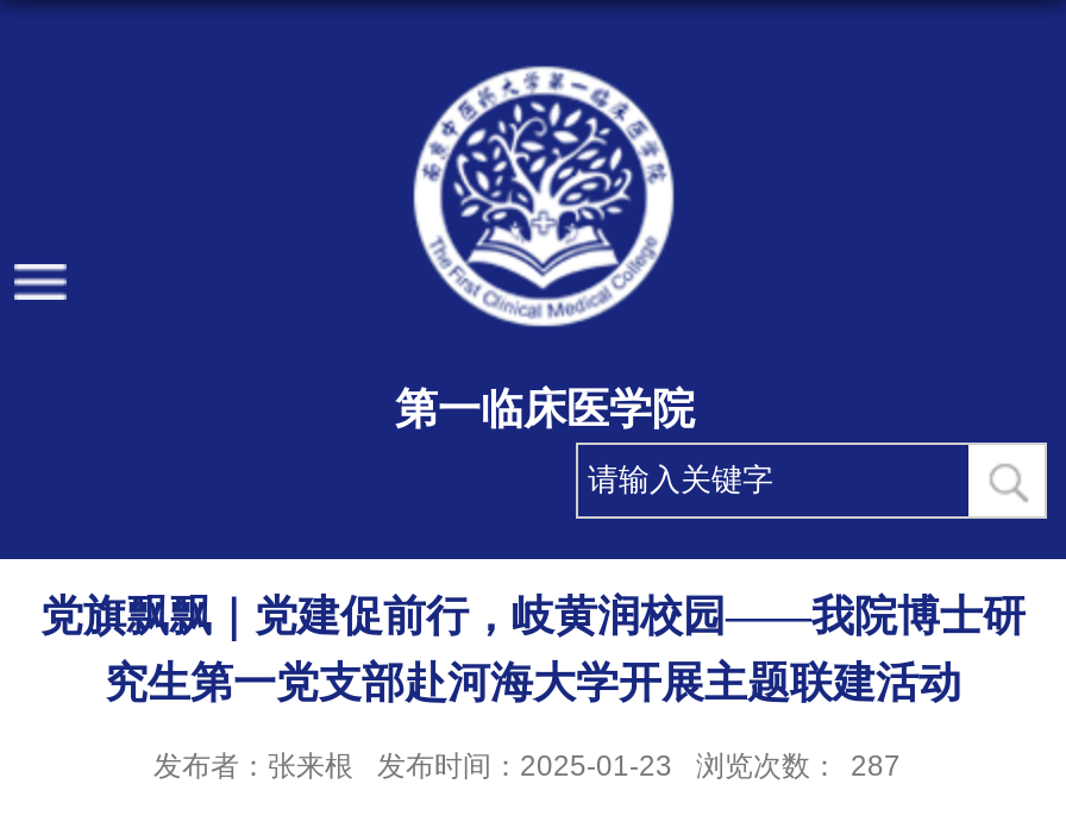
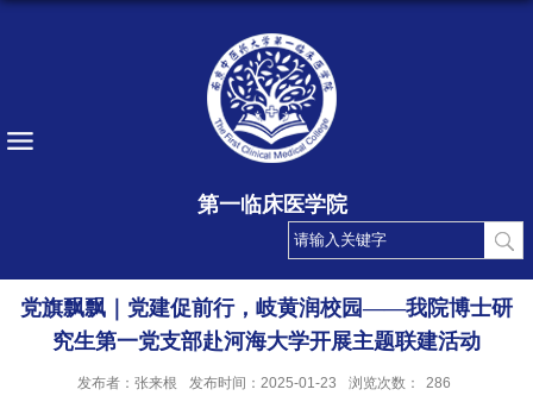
[153,749,901,783] 发布者：张来根 发布时间：2025-01-23 浏览次数： 287 -> [77,375,450,391] 发布者：张来根 发布时间：2025-01-23 浏览次数： 286

